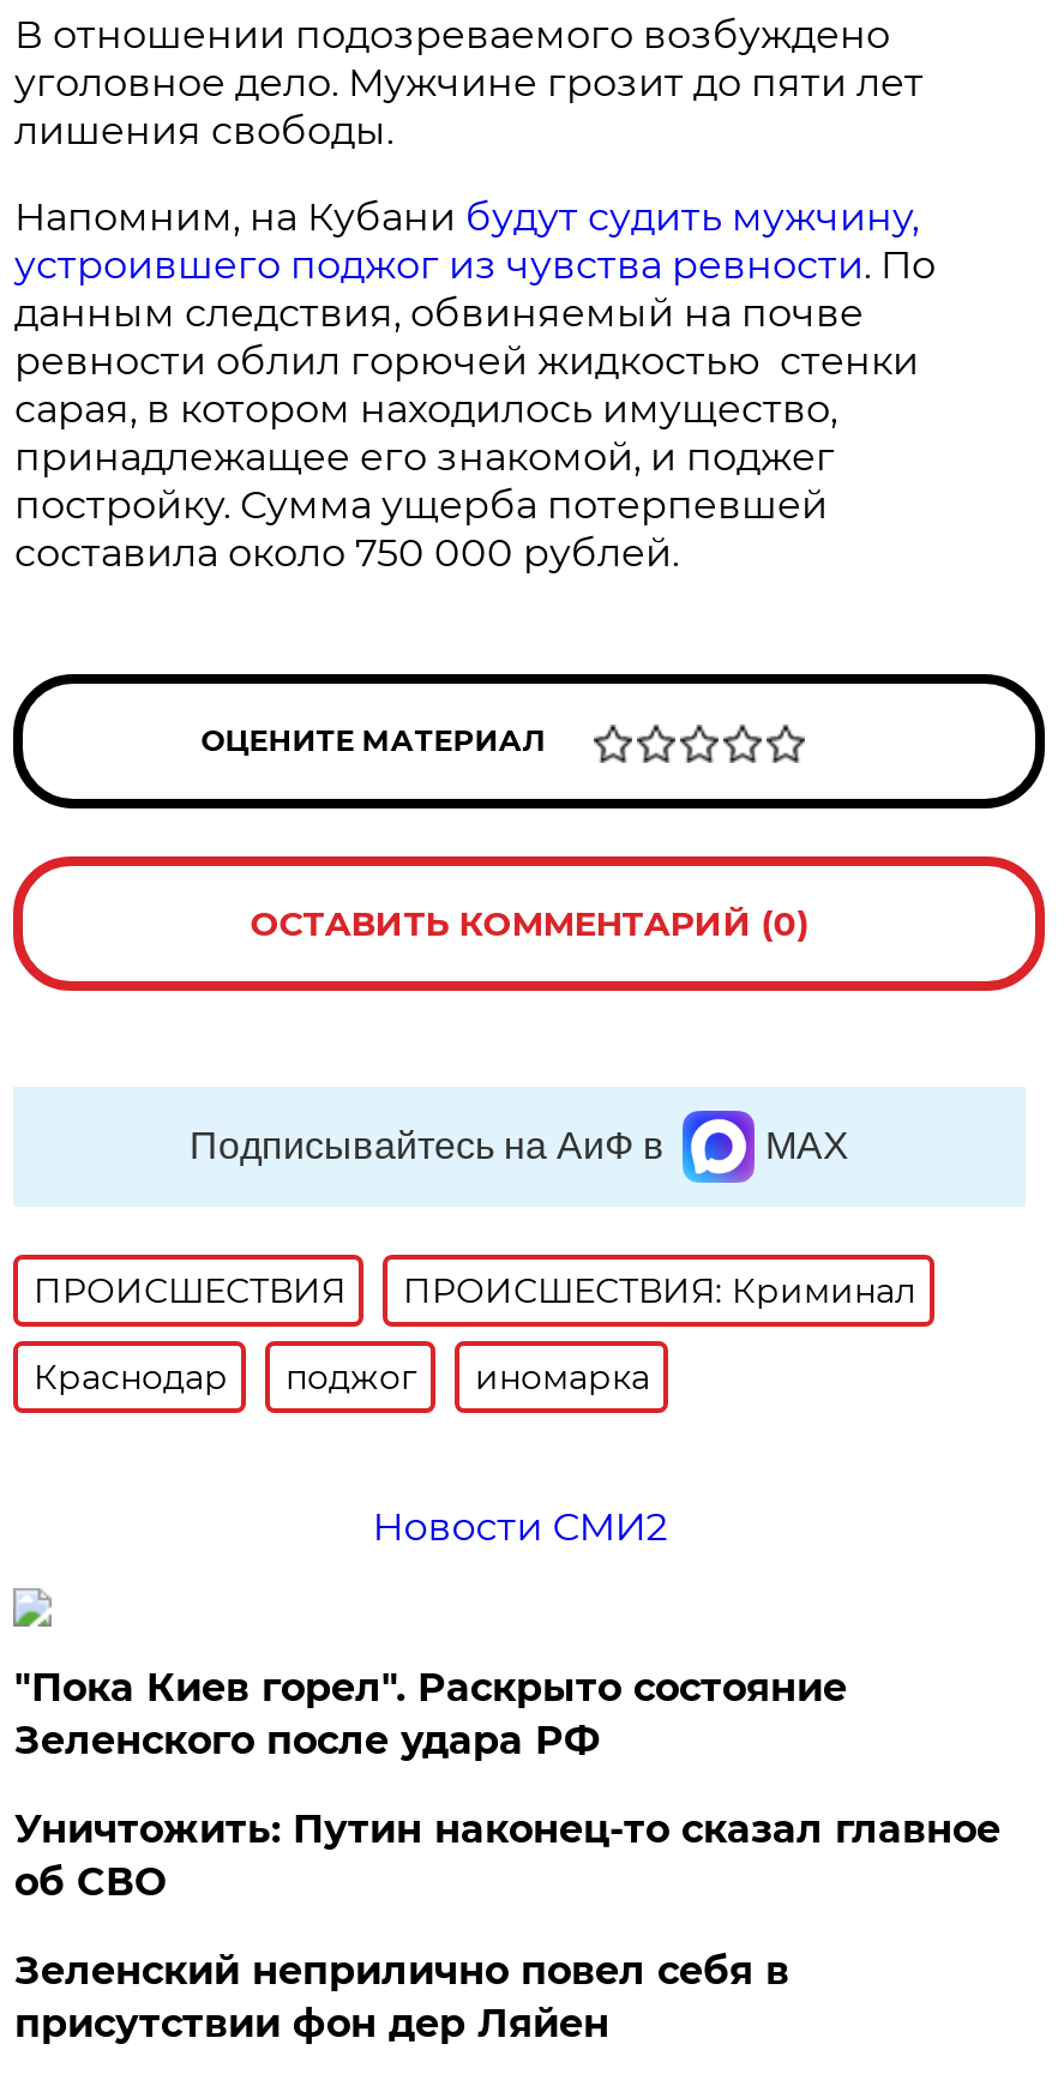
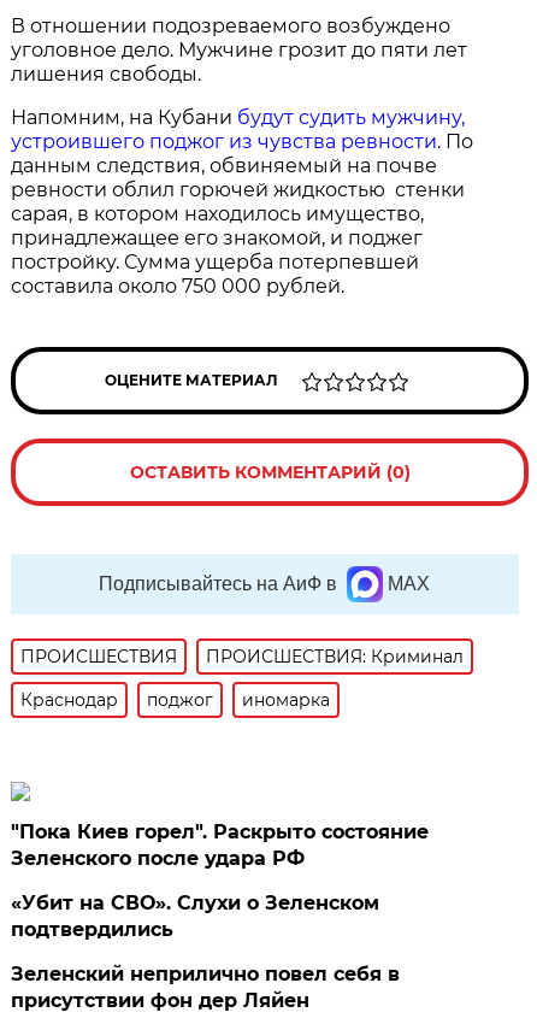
[372,1504,667,1550] Новости СМИ2 -> none
[14,1806,1000,1905] Уничтожить: Путин наконец-то сказал главное | об СВО -> [11,891,380,941] «Убит на СВО». Слухи о Зеленском | подтвердились

